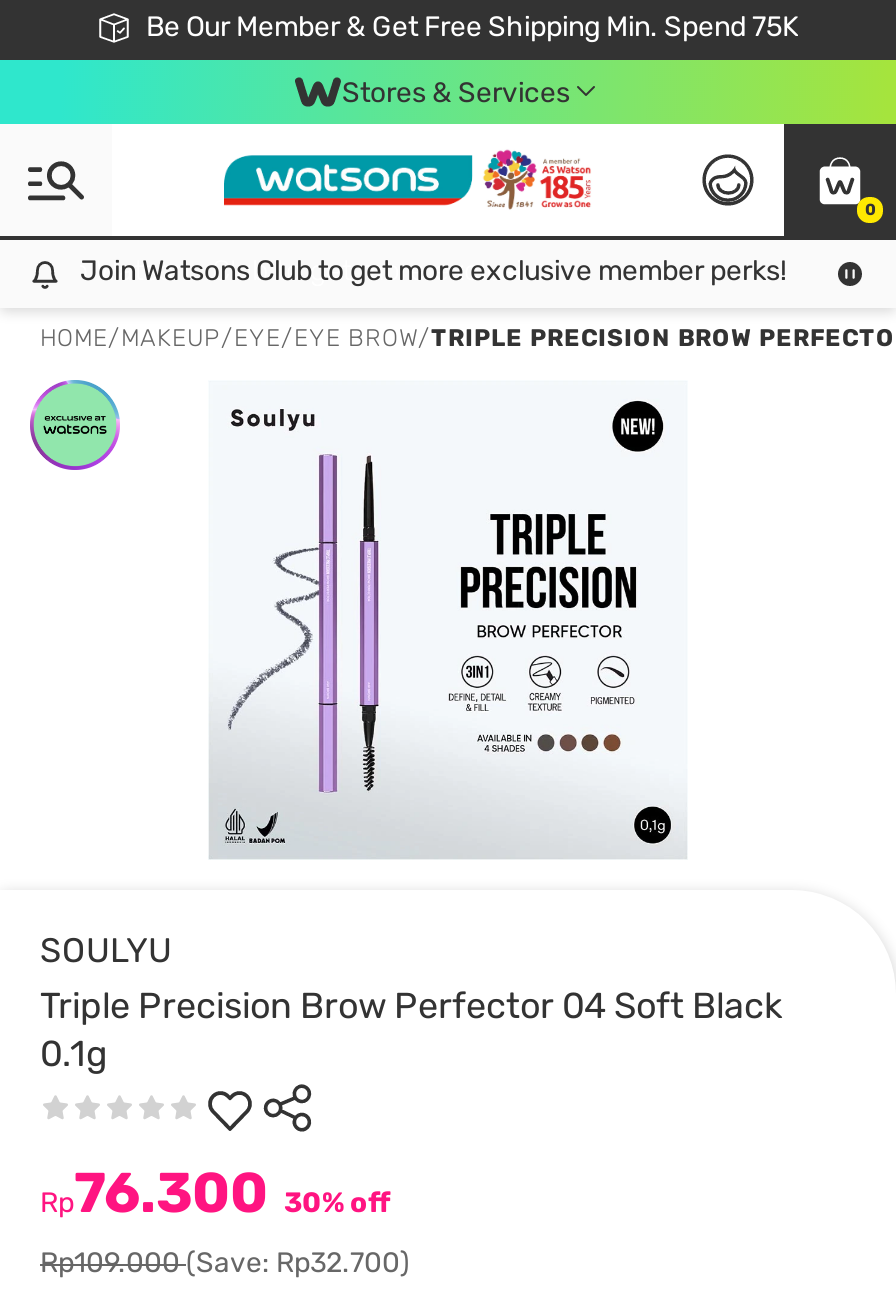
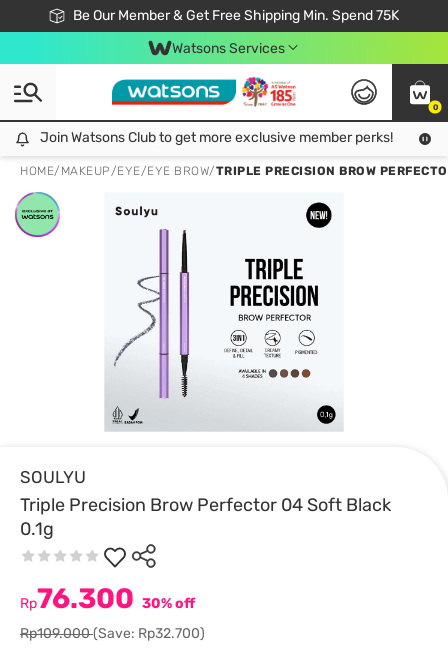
[342,75,570,109] Stores & Services -> [171,39,284,56] Watsons Services

